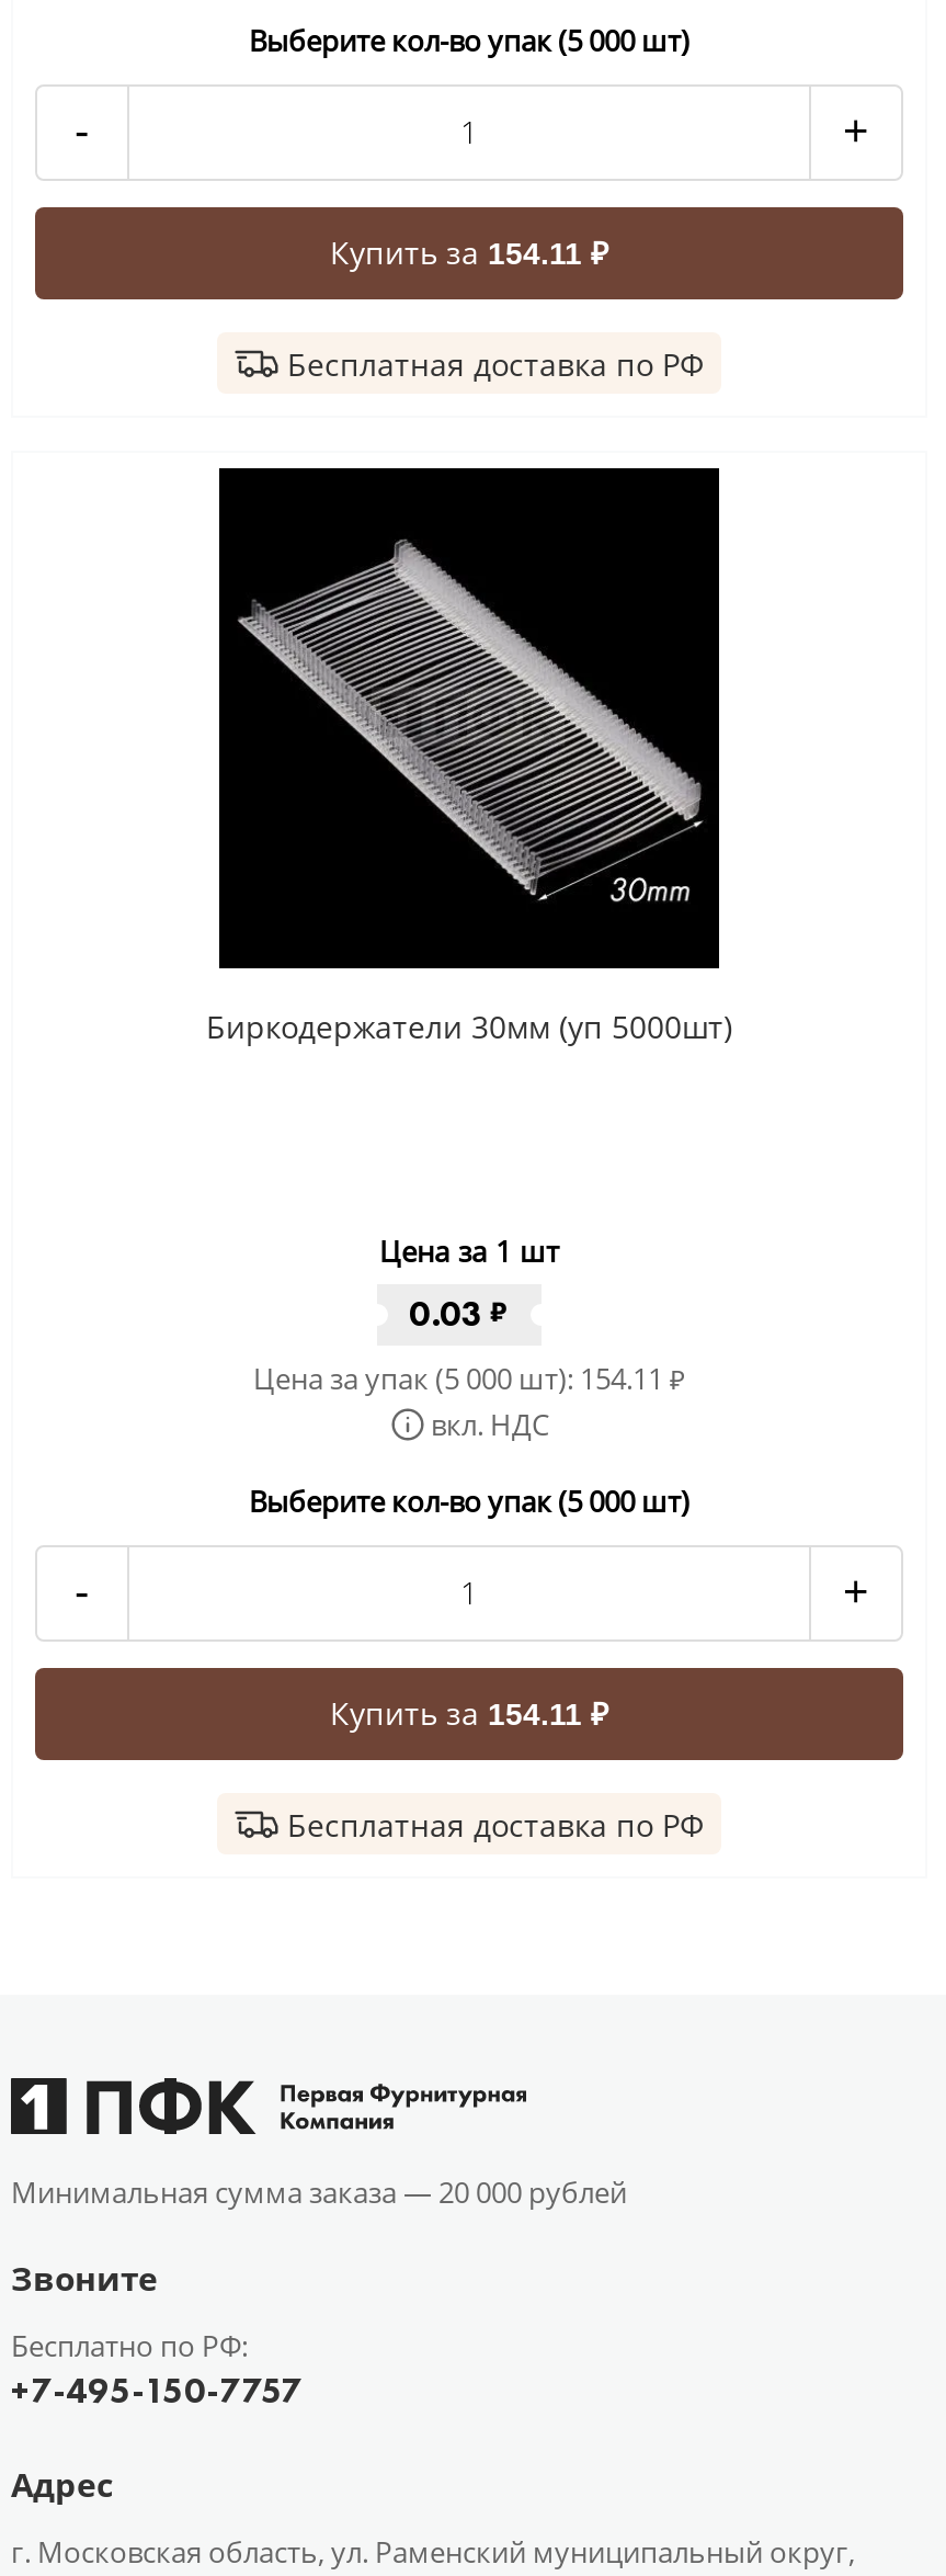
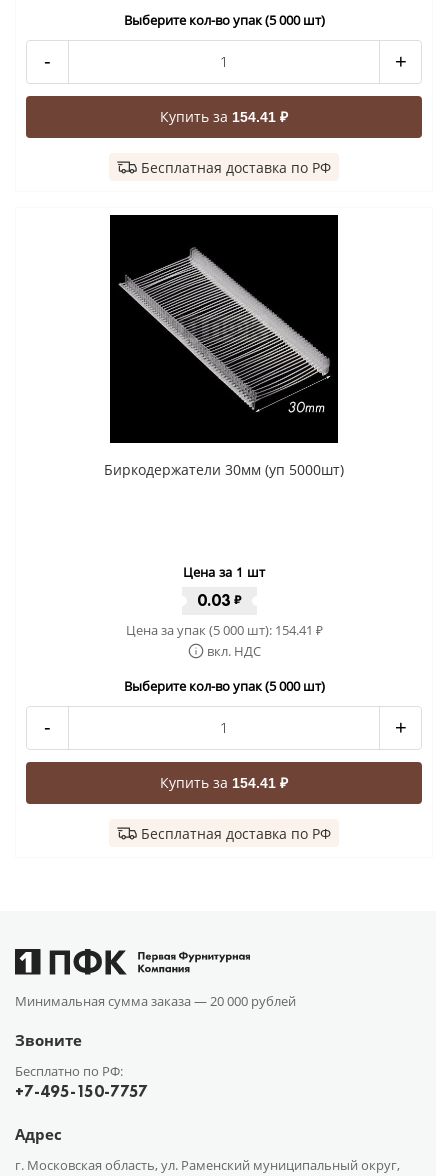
[330,230,608,272] Купить за 154.11 ₽ -> [160,106,288,125] Купить за 154.41 ₽
[253,1358,685,1397] Цена за упак (5 000 шт): 154.11 ₽ -> [125,620,322,638] Цена за упак (5 000 шт): 154.41 ₽
[330,1691,608,1733] Купить за 154.11 ₽ -> [160,772,288,791] Купить за 154.41 ₽

